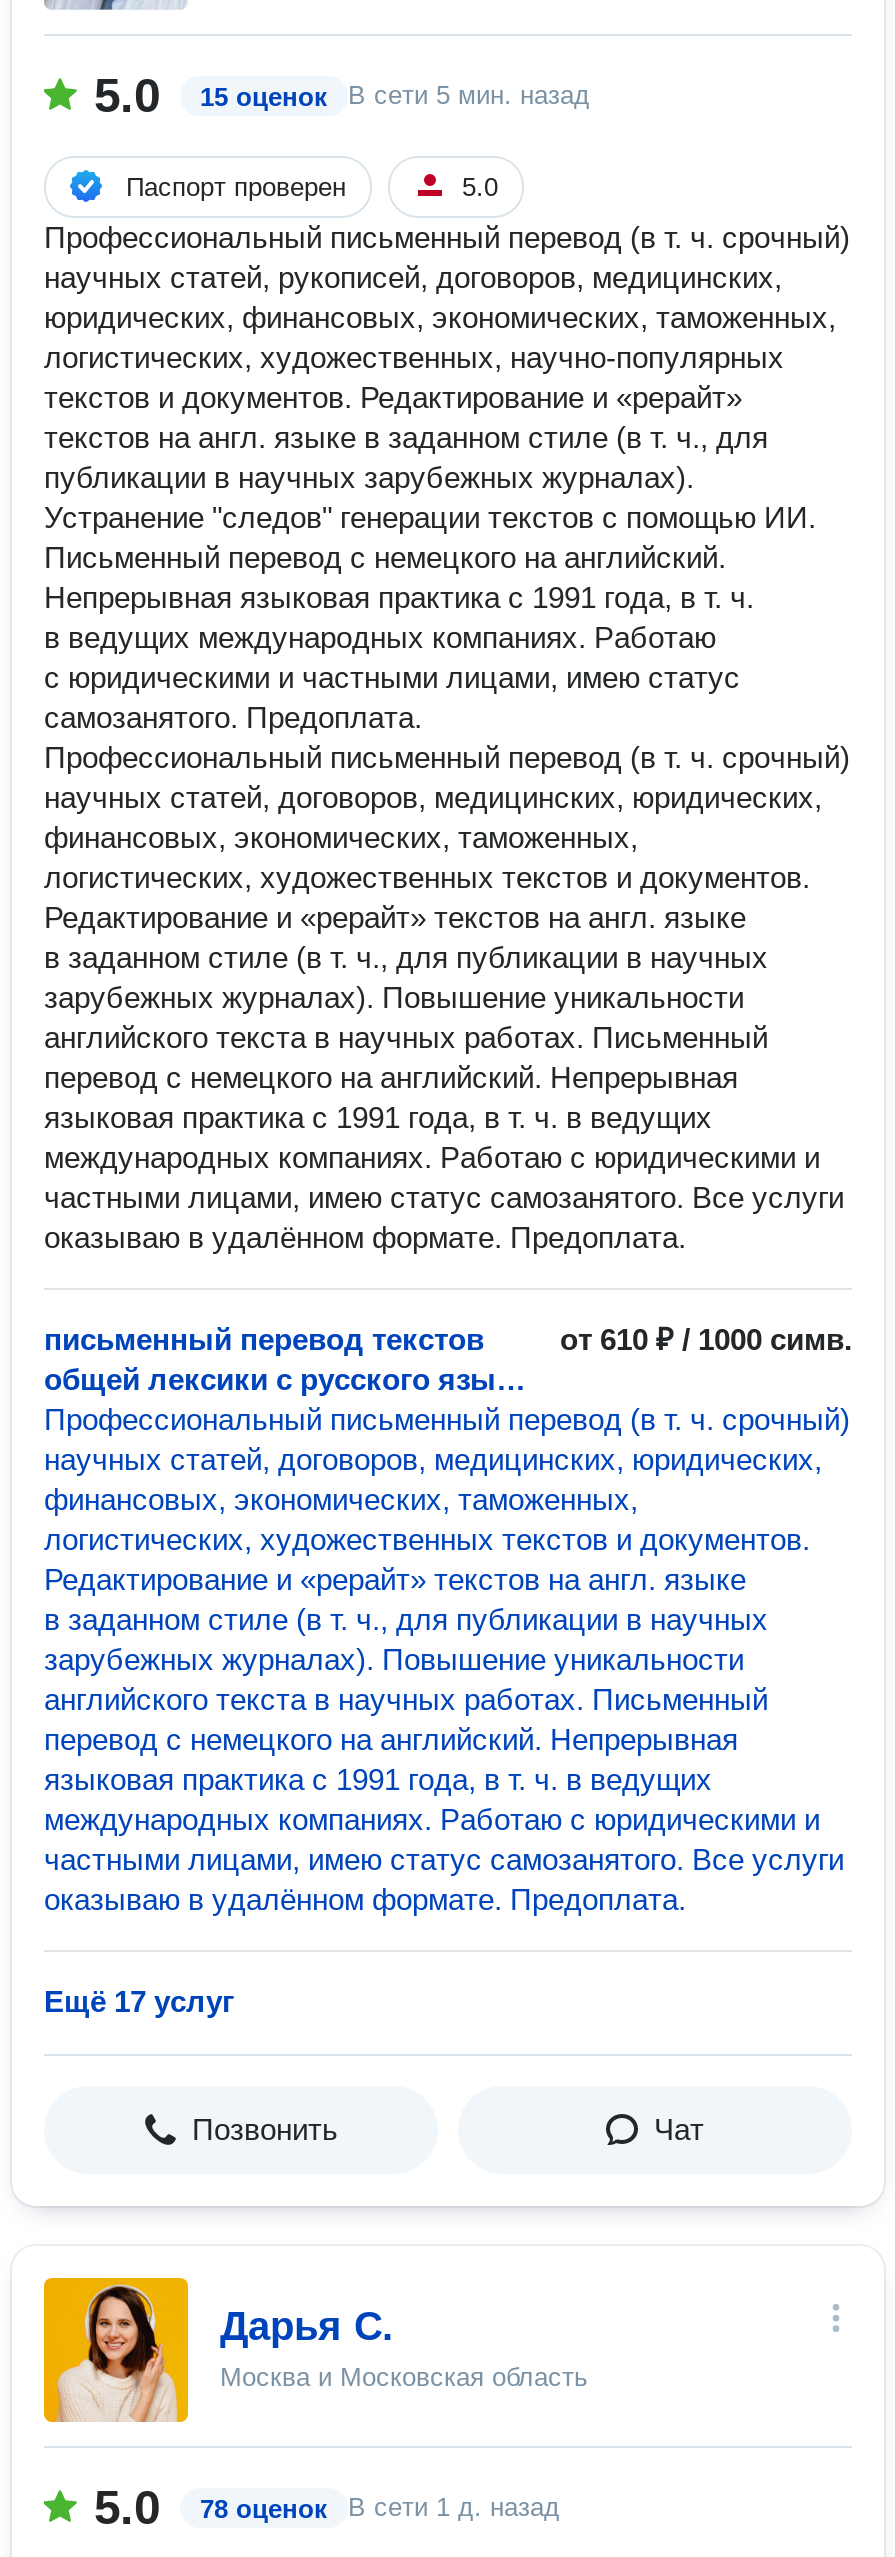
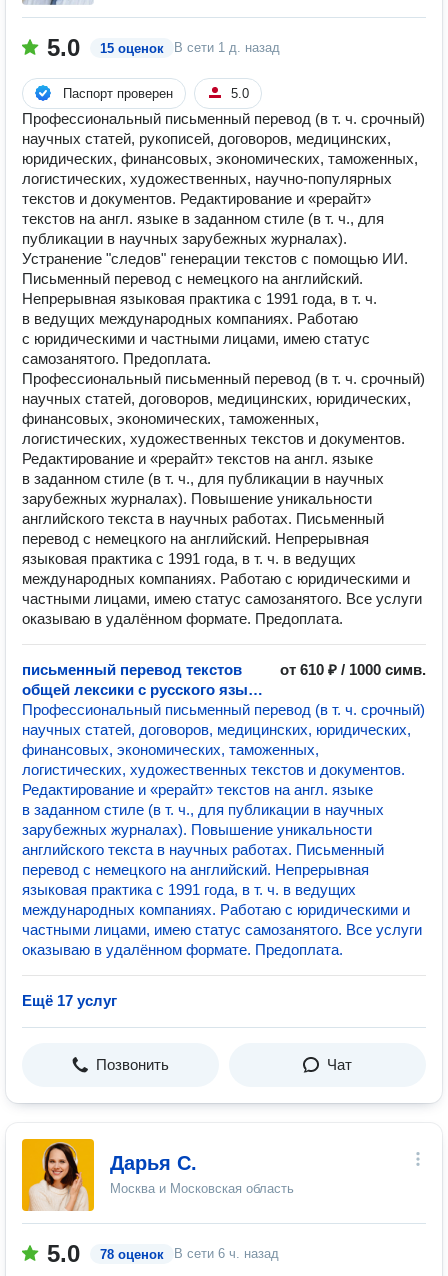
[348,80,590,110] В сети 5 мин. назад -> [174,40,280,55] В сети 1 д. назад
[94,2480,560,2534] 5.0 78 оценок В сети 1 д. назад -> [47,1240,279,1267] 5.0 78 оценок В сети 6 ч. назад

